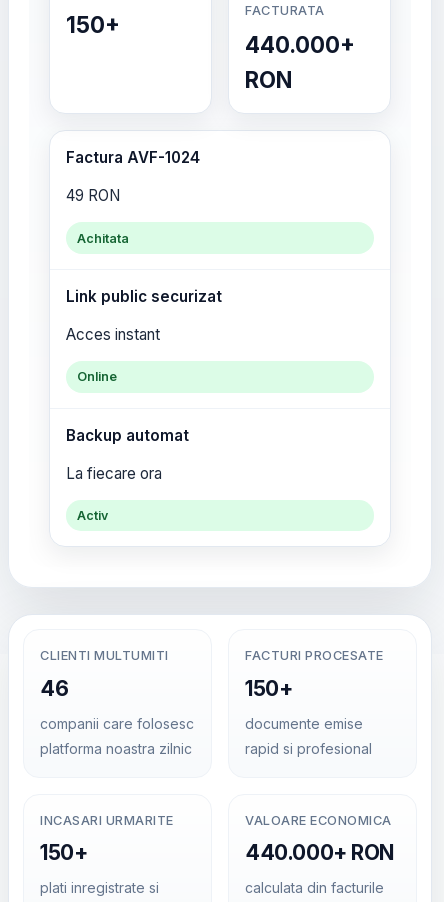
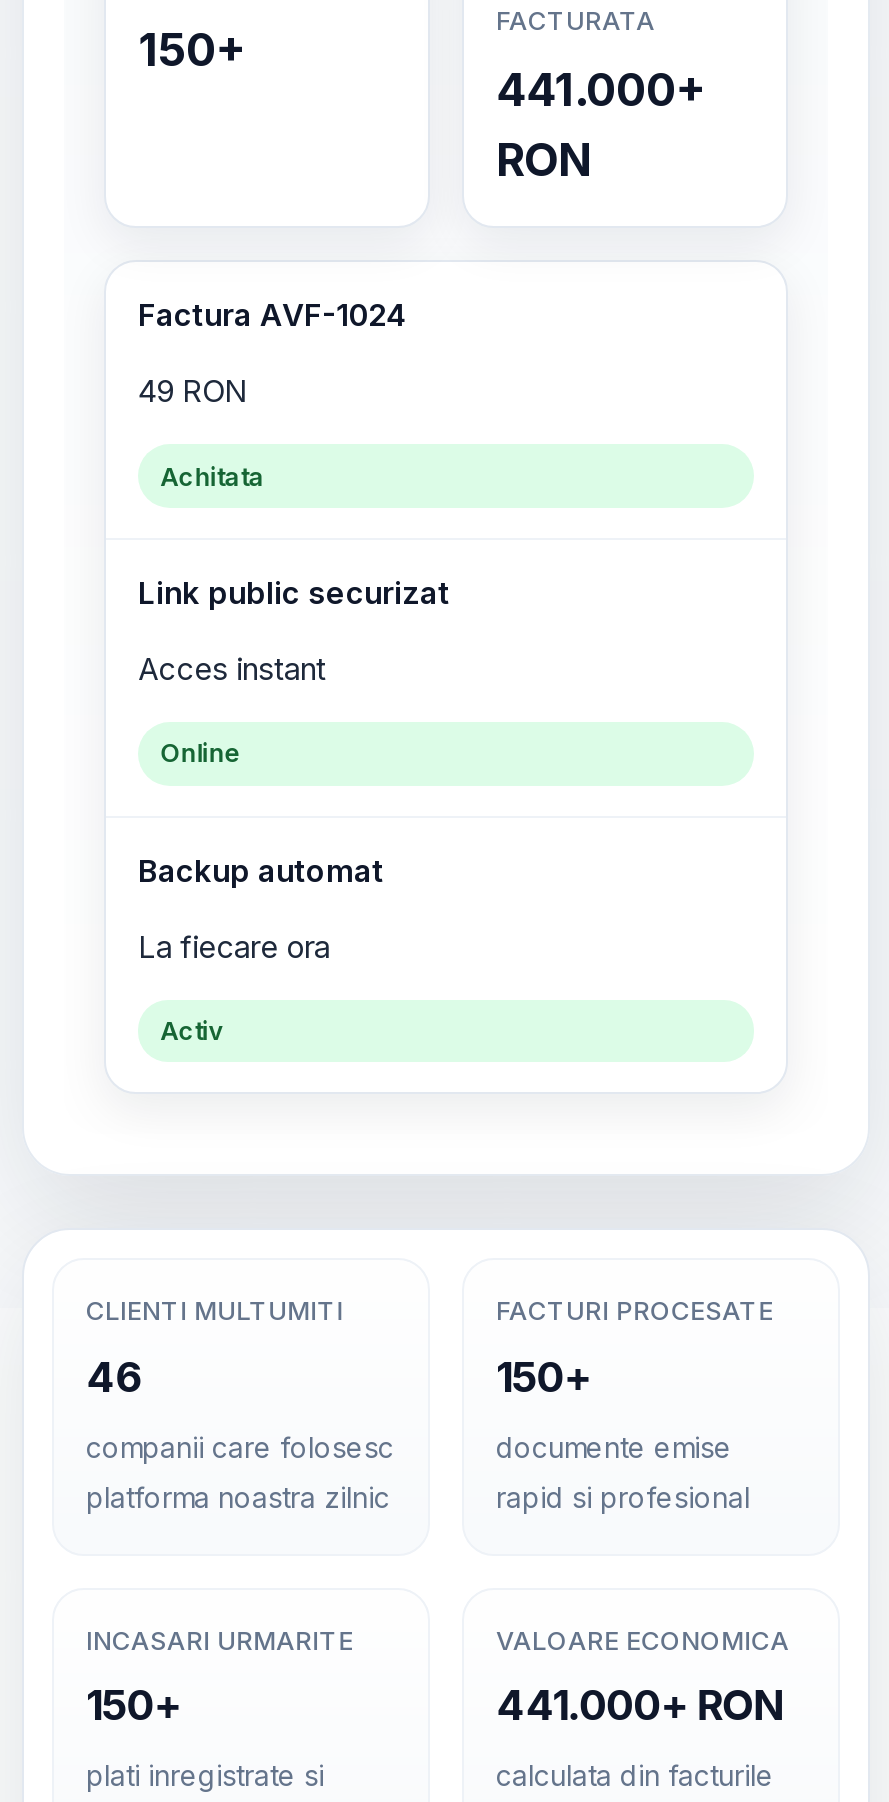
[245,31,355,58] 440.000+ -> [496,62,706,116] 441.000+
[245,840,394,865] 440.000+ RON -> [496,1680,782,1730] 441.000+ RON

